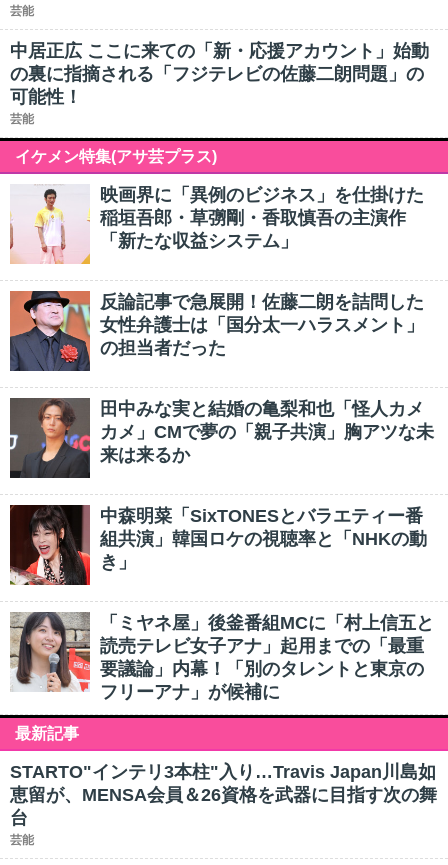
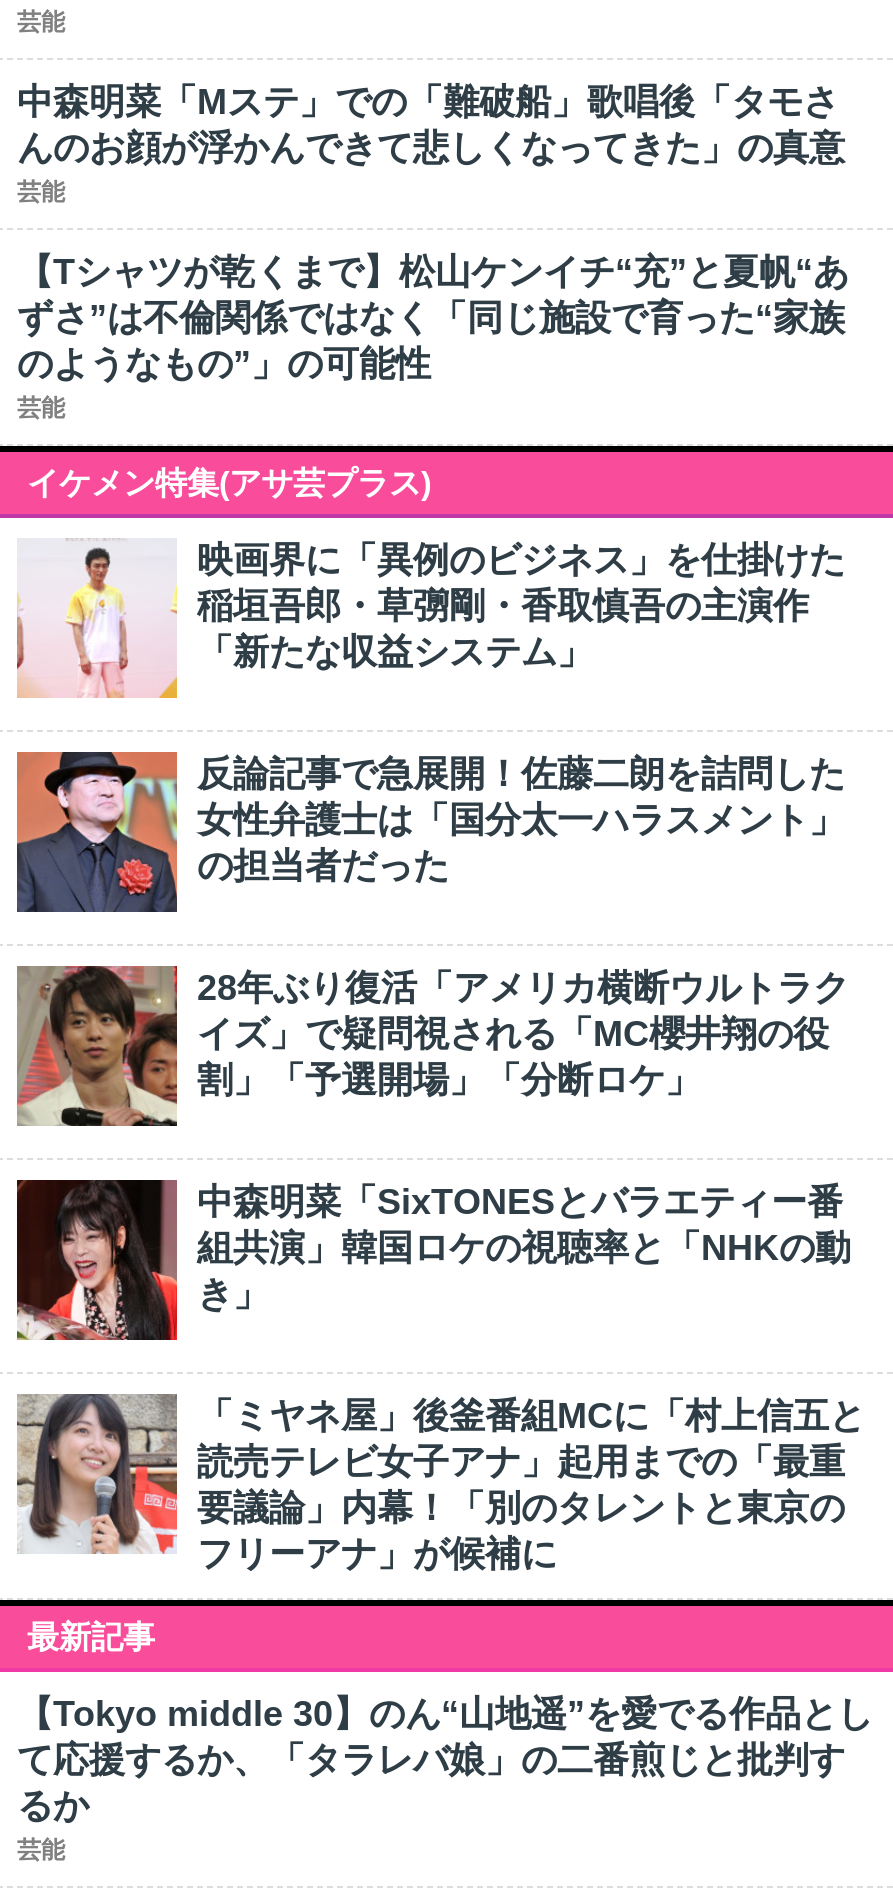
[10,41,429,107] 中居正広 ここに来ての「新・応援アカウント」始動 | の裏に指摘される「フジテレビの佐藤二朗問題」の | 可能性！ -> [17,82,849,384] 中森明菜「Mステ」での「難破船」歌唱後「タモさ | んのお顔が浮かんできて悲しくなってきた」の真意 | 芸能 | 【Tシャツが乾くまで】松山ケンイチ“充”と夏帆“あ | ずさ”は不倫関係ではなく「同じ施設で育った“家族 | のようなもの”」の可能性
[9,398,434,479] [image] | 田中みな実と結婚の亀梨和也「怪人カメ | カメ」CMで夢の「親子共演」胸アツな未 | 来は来るか -> [15,966,849,1128] [image] | 28年ぶり復活「アメリカ横断ウルトラク | イズ」で疑問視される「MC櫻井翔の役 | 割」「予選開場」「分断ロケ」
[10,762,437,828] STARTO"インテリ3本柱"入り…Travis Japan川島如 | 恵留が、MENSA会員＆26資格を武器に目指す次の舞 | 台 -> [17,1694,873,1826] 【Tokyo middle 30】のん“山地遥”を愛でる作品とし | て応援するか、「タラレバ娘」の二番煎じと批判す | るか

